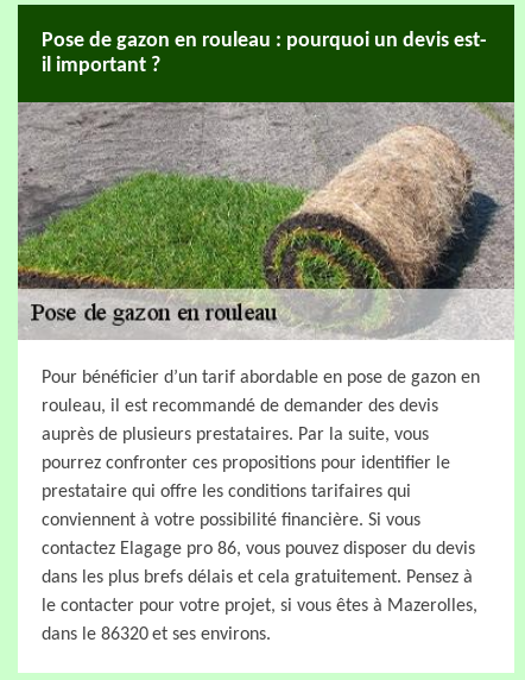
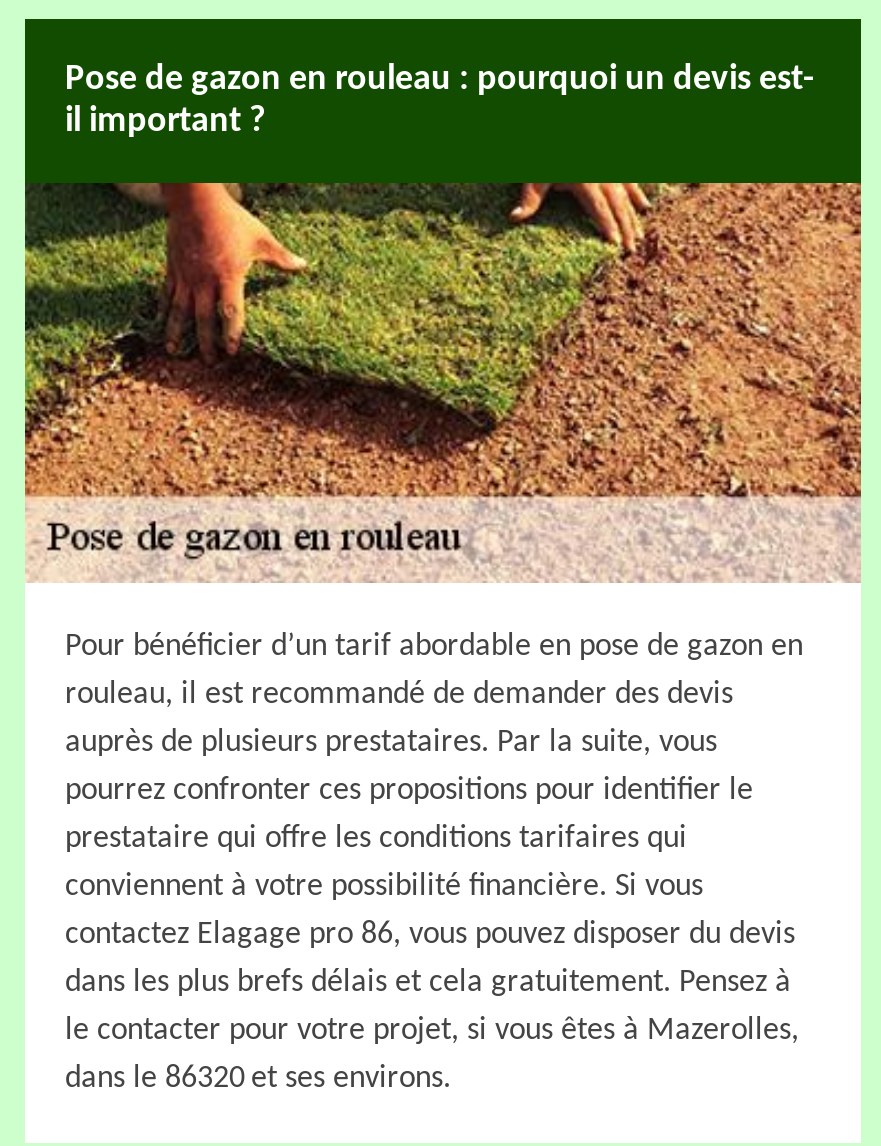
[17,101,514,340] [image] -> [23,181,861,581] [image]

